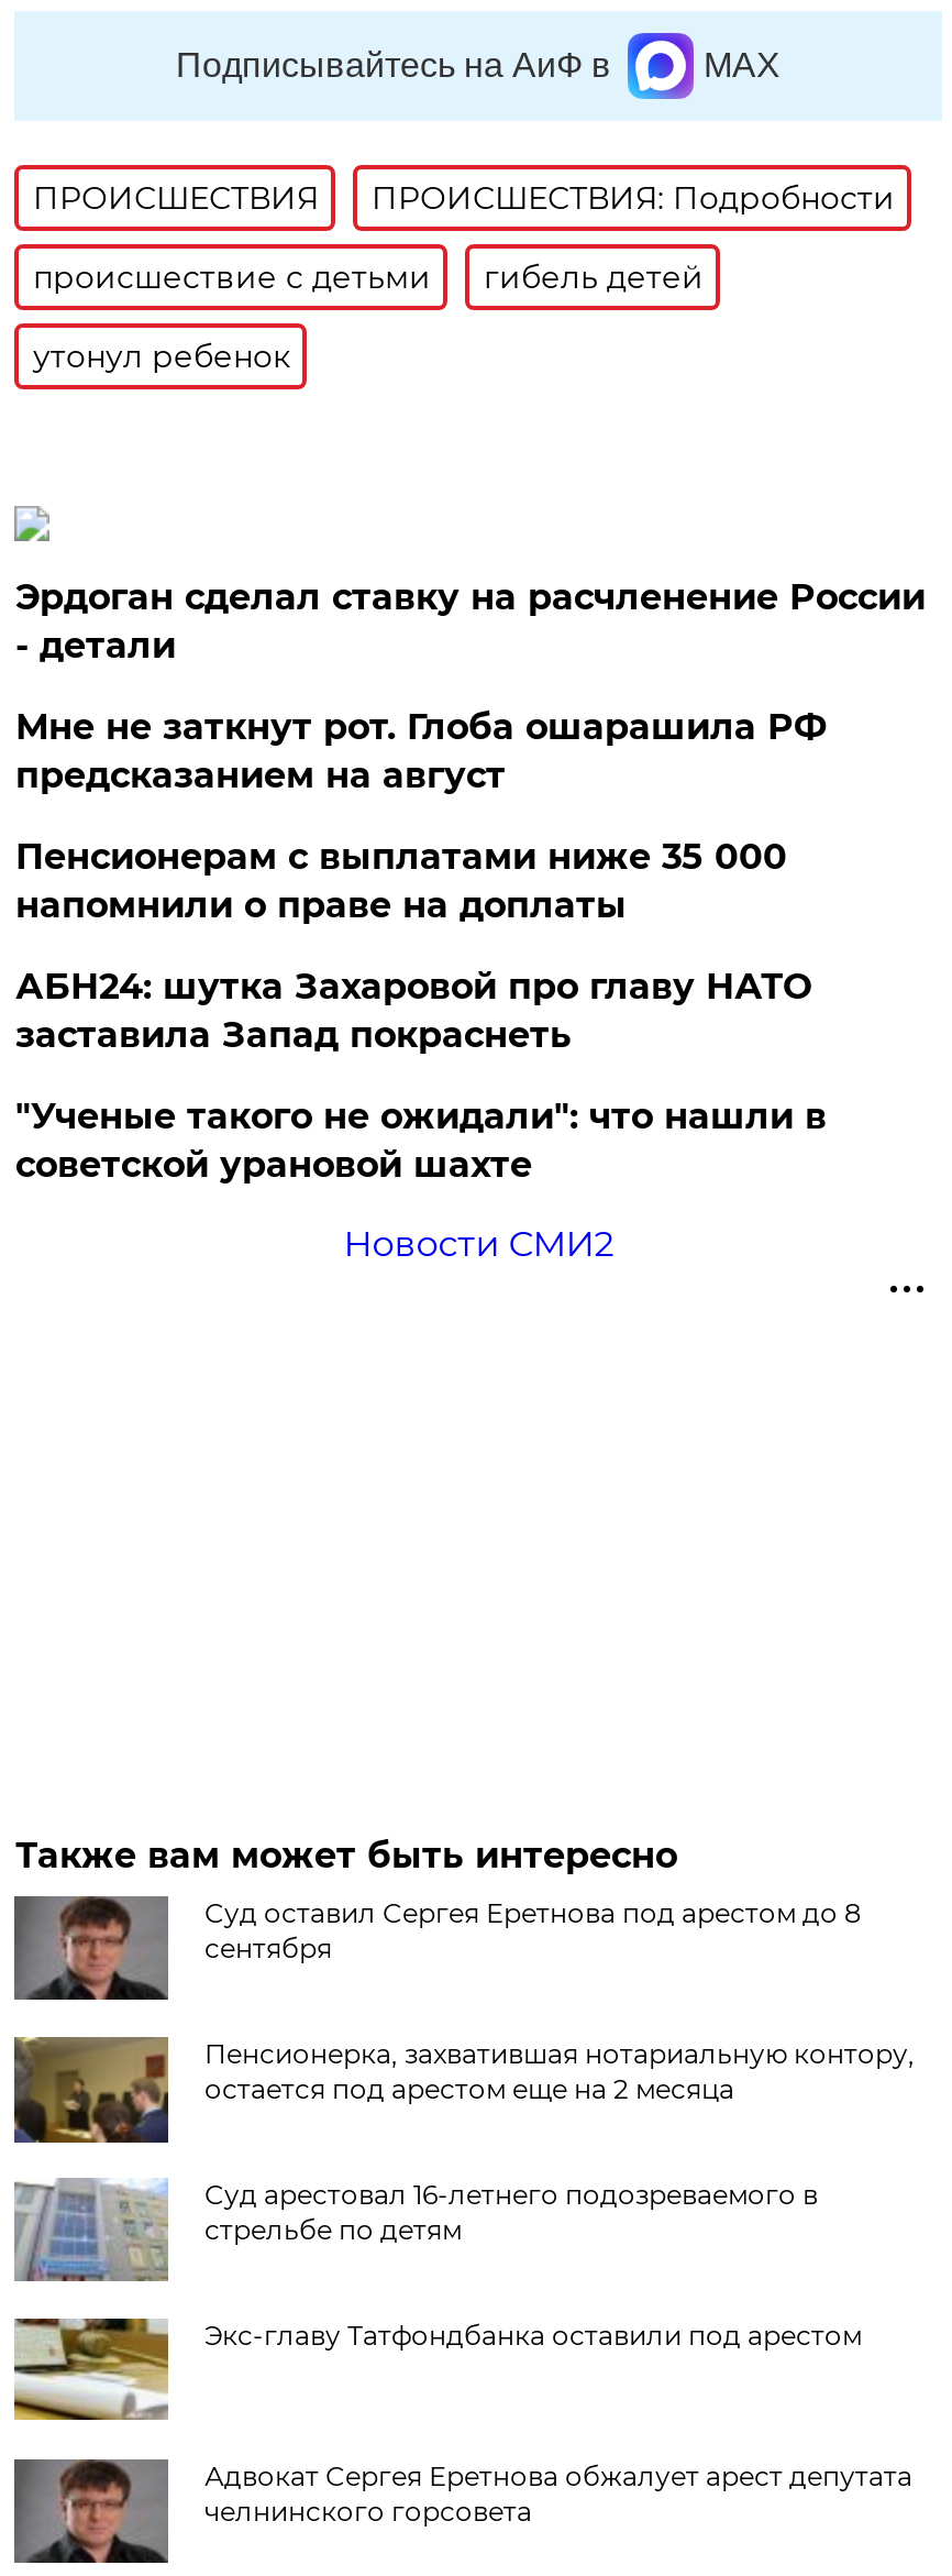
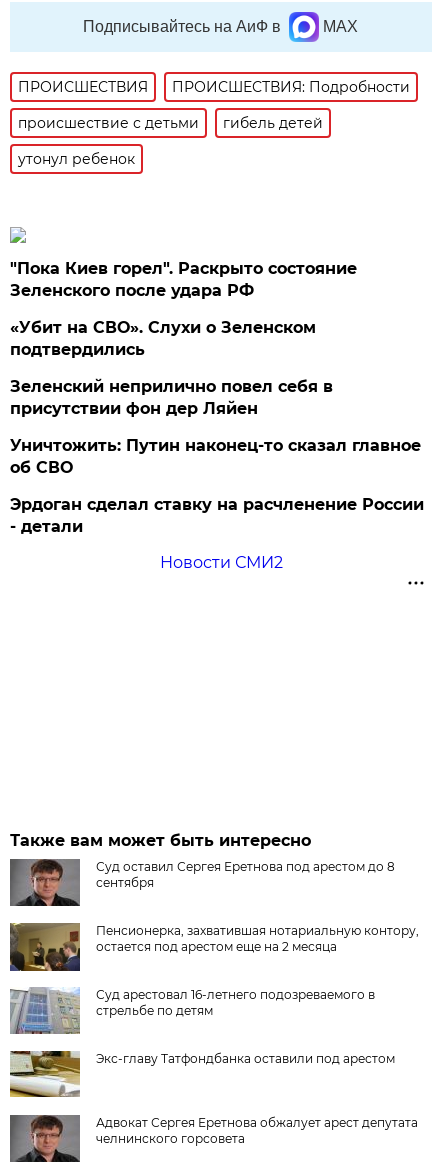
none -> [10,259,421,477] "Пока Киев горел". Раскрыто состояние | Зеленского после удара РФ | «Убит на СВО». Слухи о Зеленском | подтвердились | Зеленский неприлично повел cебя в | присутствии фон дер Ляйен | Уничтожить: Путин наконец-то сказал главное | об СВО
moved [15,576,925,666] -> [10,495,424,536]: Эрдоган сделал ставку на расчленение России | - детали
[15,706,826,1185] Мне не заткнут рот. Глоба ошарашила РФ | предсказанием на август | Пенсионерам с выплатами ниже 35 000 | напомнили о праве на доплаты | АБН24: шутка Захаровой про главу НАТО | заставила Запад покраснеть | "Ученые такого не ожидали": что нашли в | советской урановой шахте -> none

